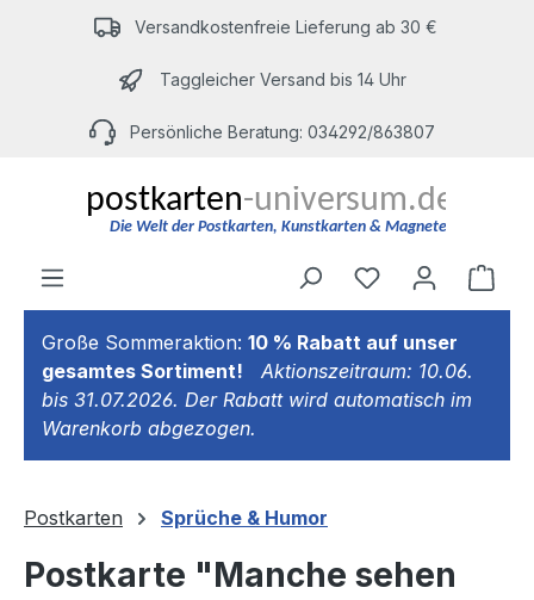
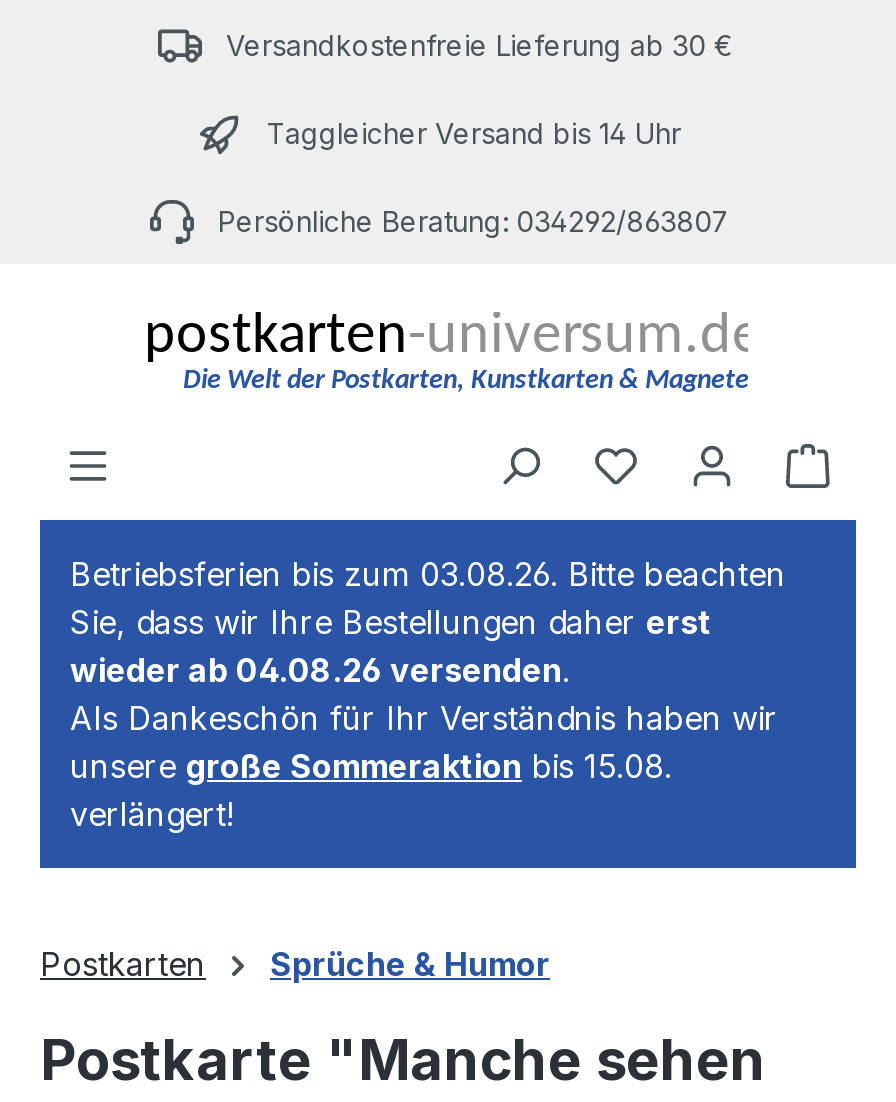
[42,330,473,440] Große Sommeraktion: 10 % Rabatt auf unser | gesamtes Sortiment! | Aktionszeitraum: 10.06. | bis 31.07.2026. Der Rabatt wird automatisch im | Warenkorb abgezogen. -> [70,554,786,834] Betriebsferien bis zum 03.08.26. Bitte beachten | Sie, dass wir Ihre Bestellungen daher erst | wieder ab 04.08.26 versenden. | Als Dankeschön für Ihr Verständnis haben wir | unsere große Sommeraktion bis 15.08. | verlängert!

